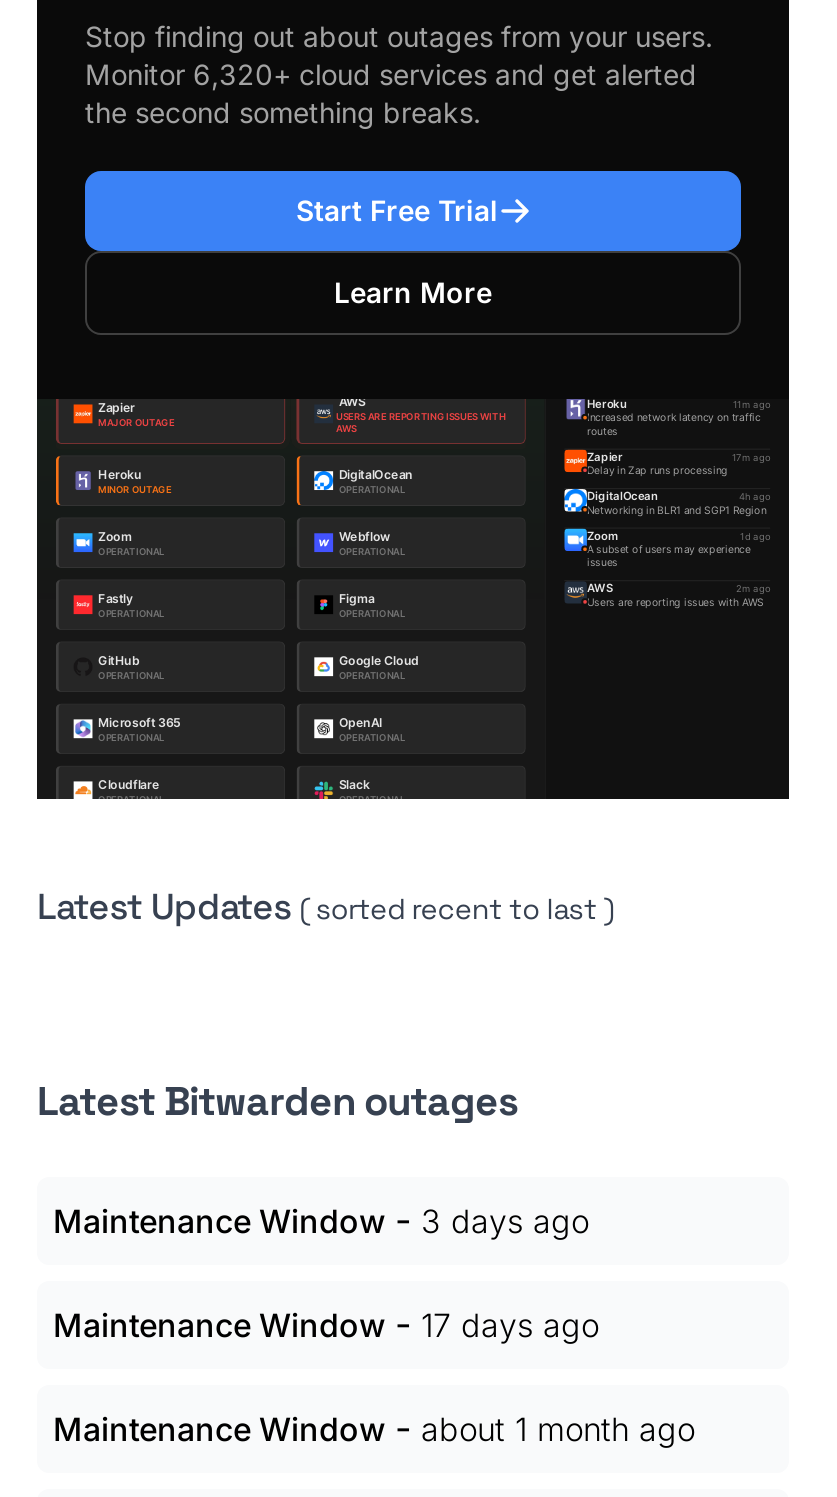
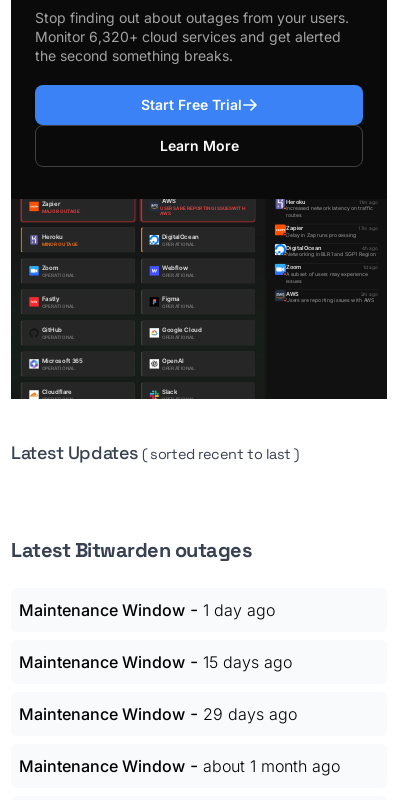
[53,1199,599,1345] Maintenance Window - 3 days ago | Maintenance Window - 17 days ago -> [19,599,297,724] Maintenance Window - 1 day ago | Maintenance Window - 15 days ago | Maintenance Window - 29 days ago

